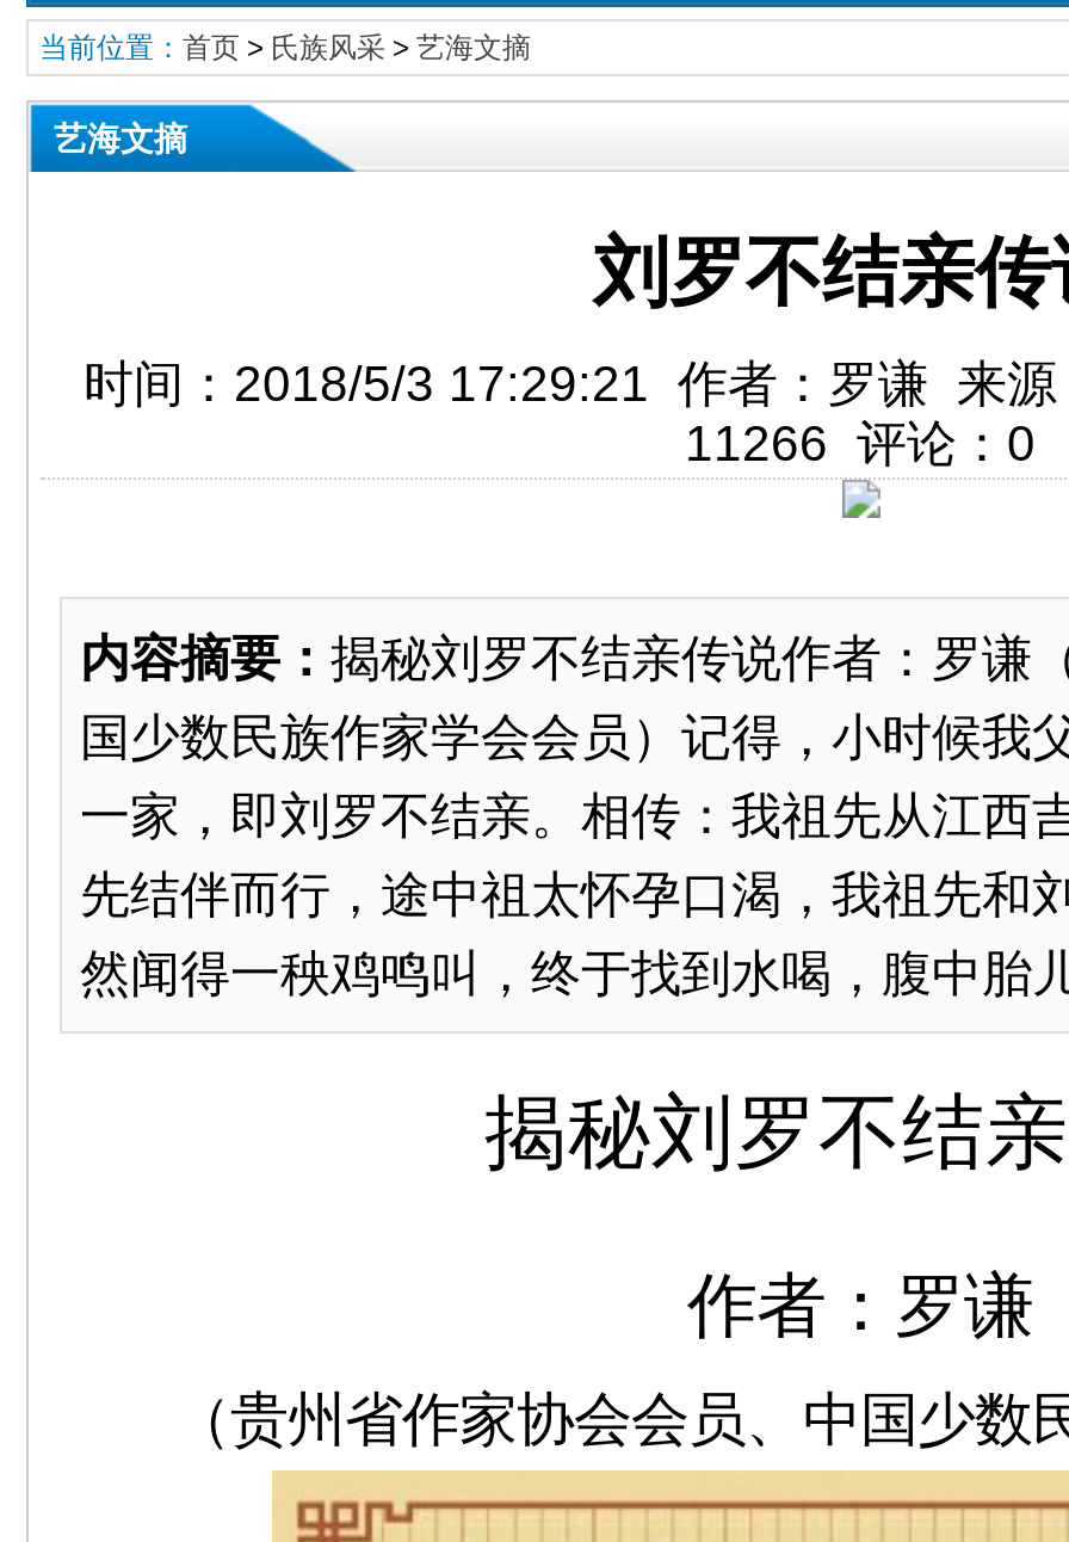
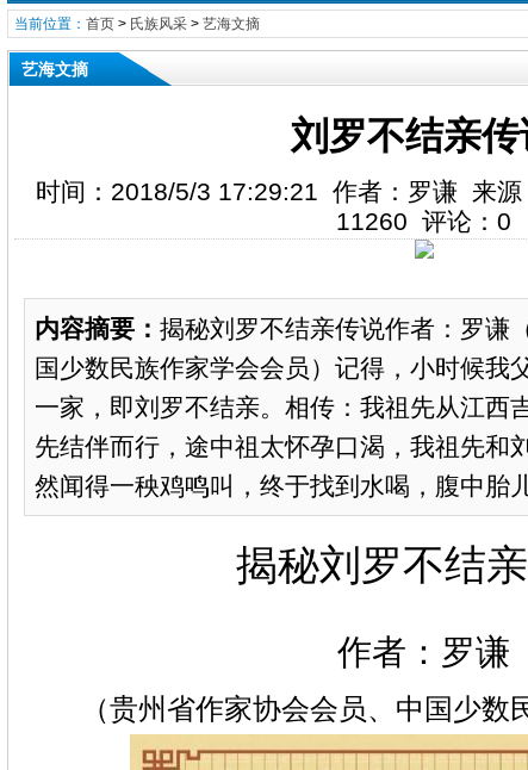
[685,415,1036,470] 11266评论：0 -> [336,207,511,235] 11260评论：0

